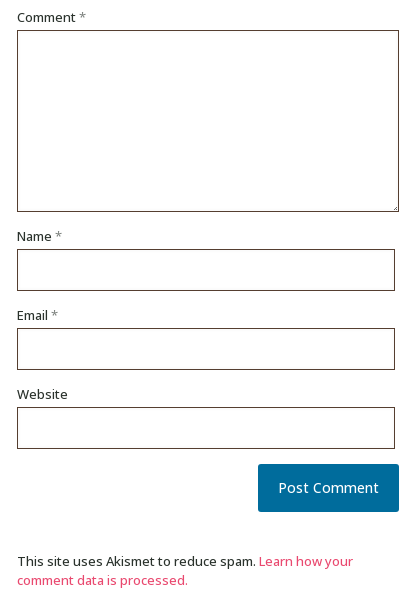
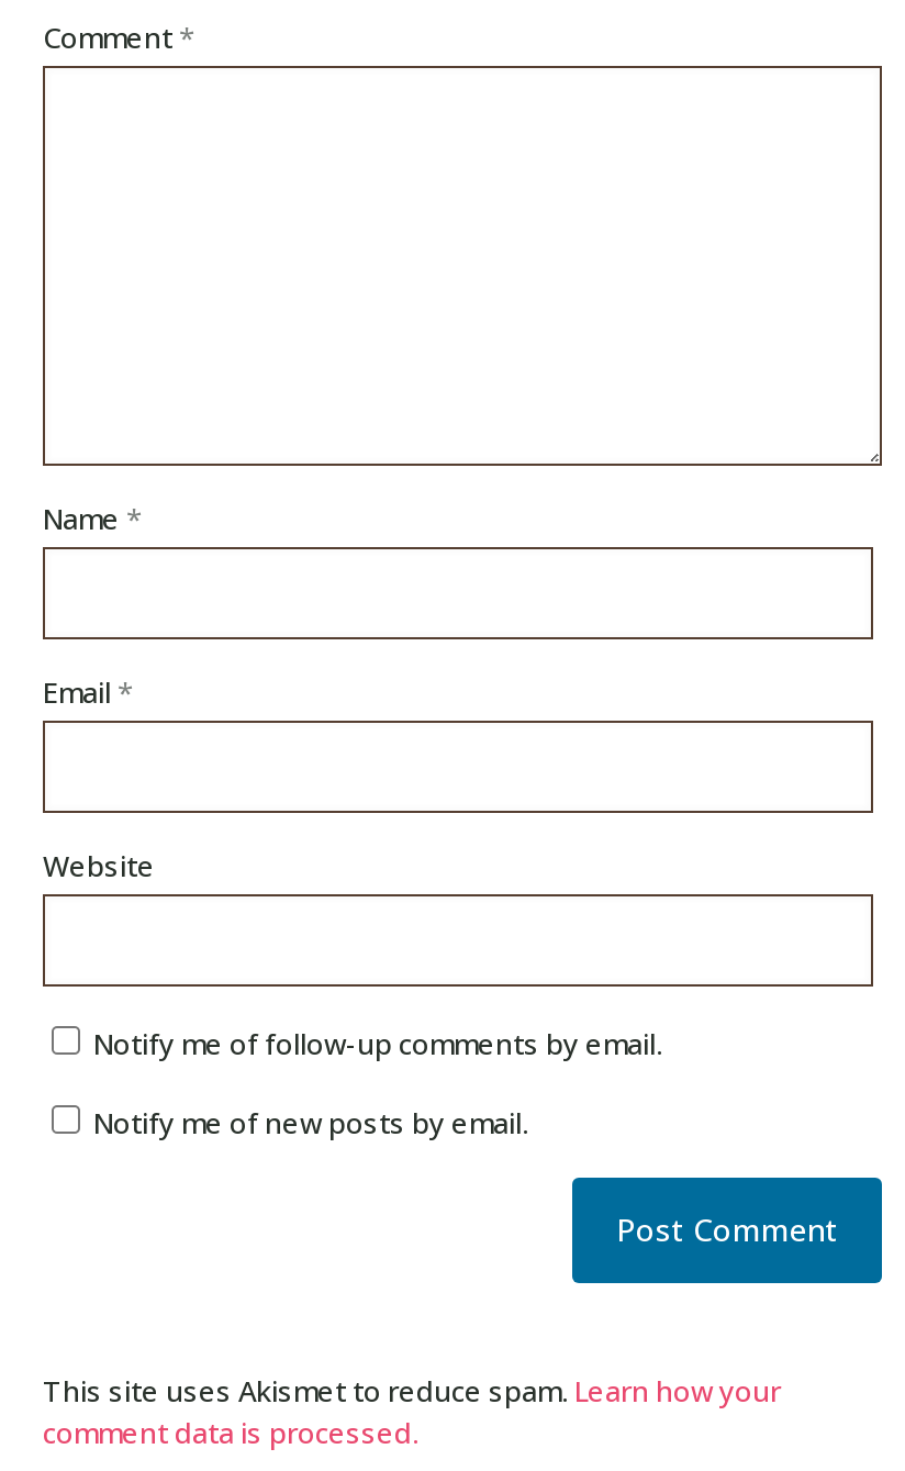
none -> [93,1022,662,1141] Notify me of follow-up comments by email. | Notify me of new posts by email.

